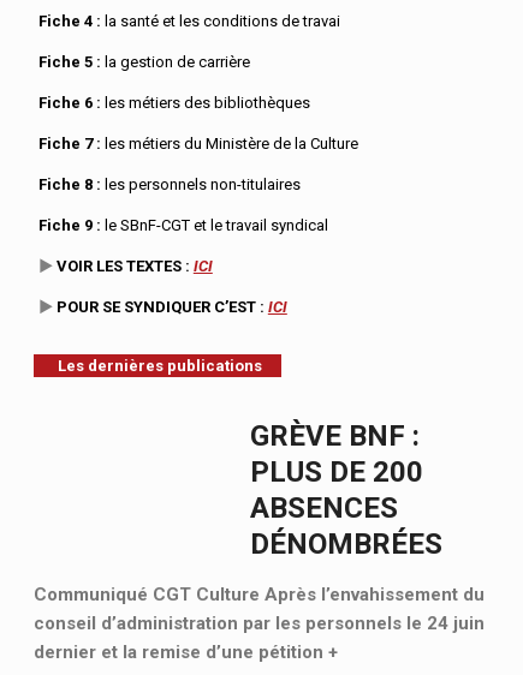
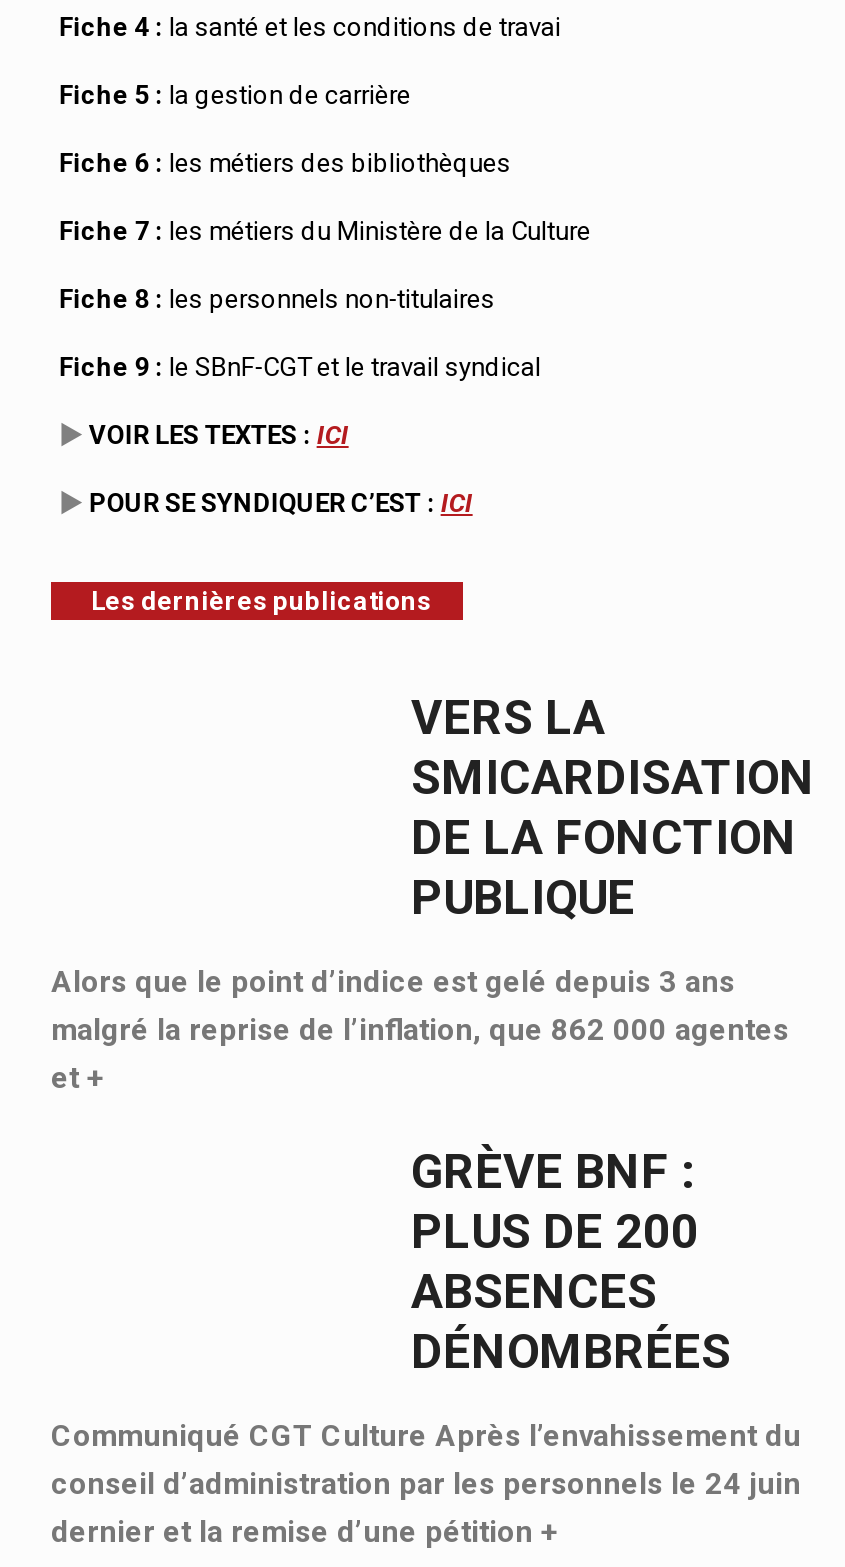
none -> [51,690,815,1096] VERS LA | SMICARDISATION | DE LA FONCTION | PUBLIQUE | Alors que le point d’indice est gelé depuis 3 ans | malgré la reprise de l’inflation, que 862 000 agentes | et +

